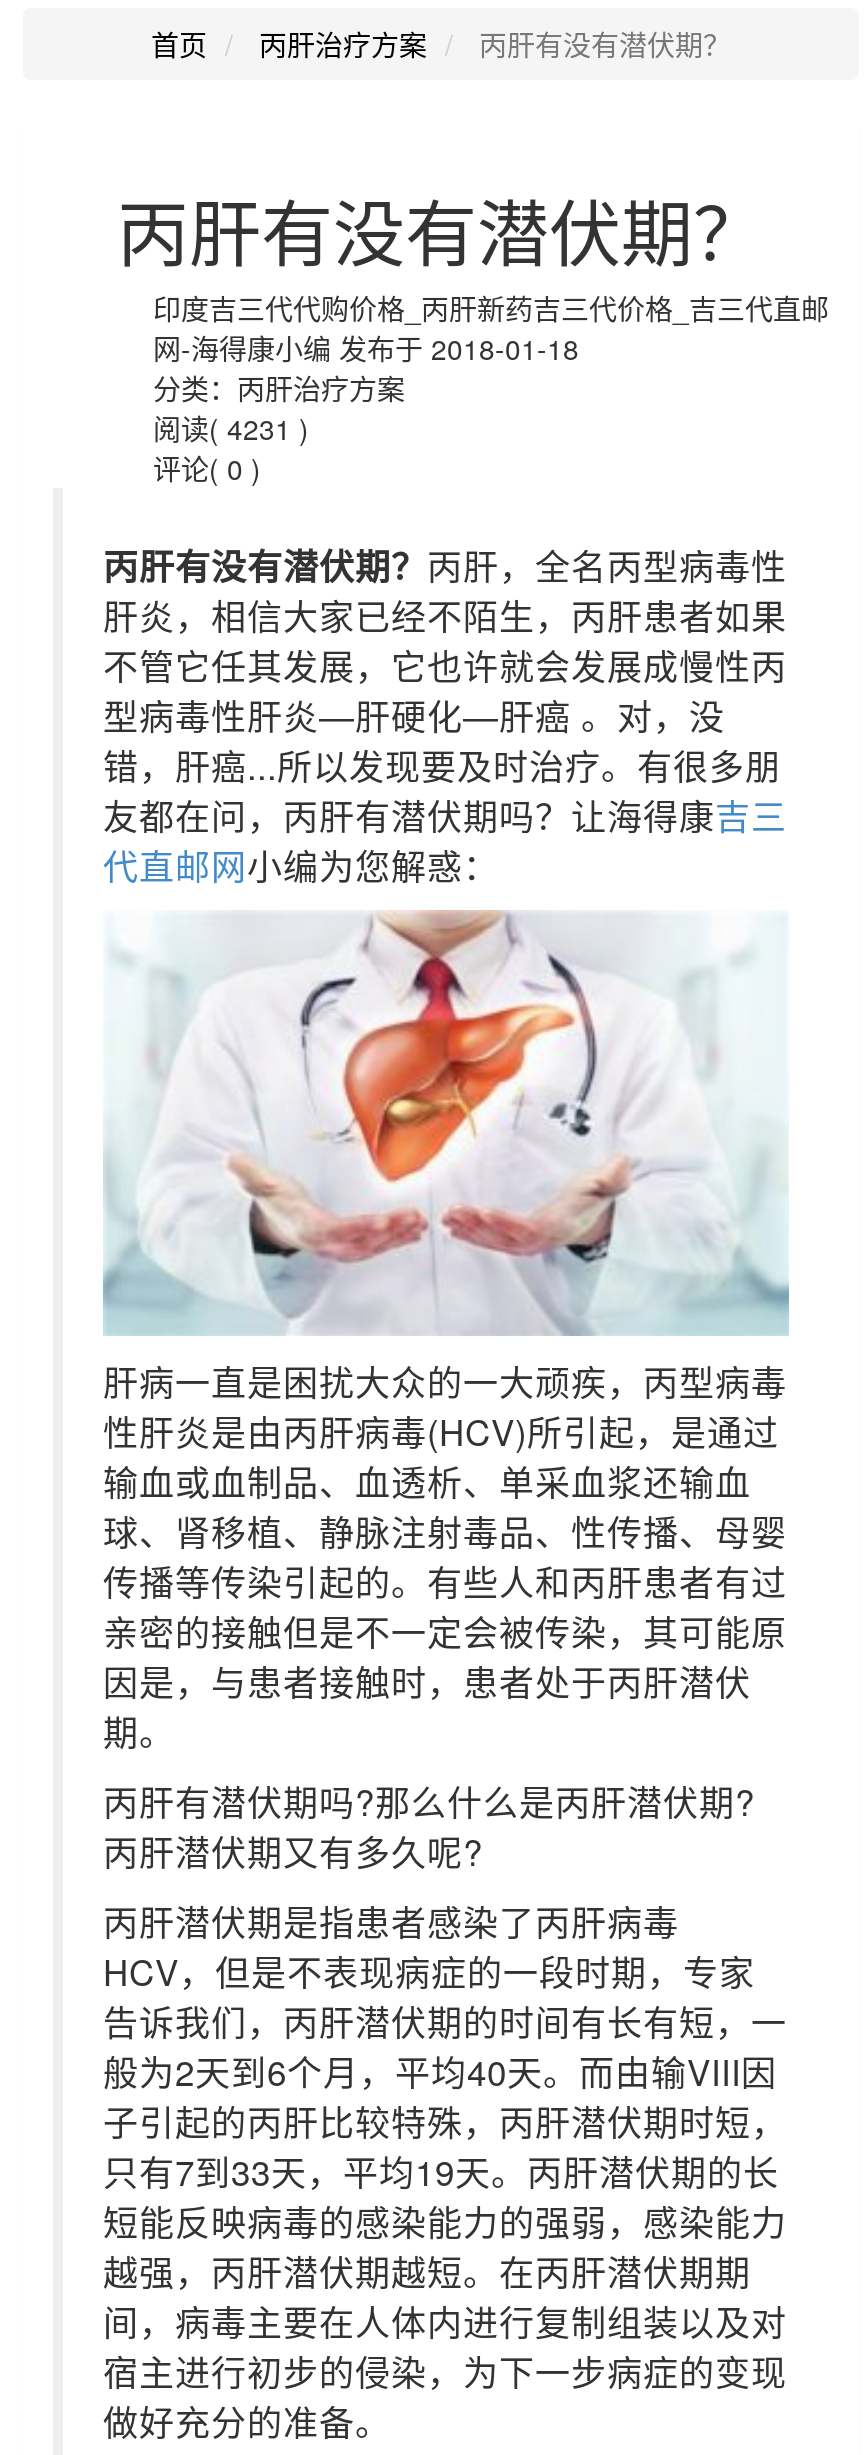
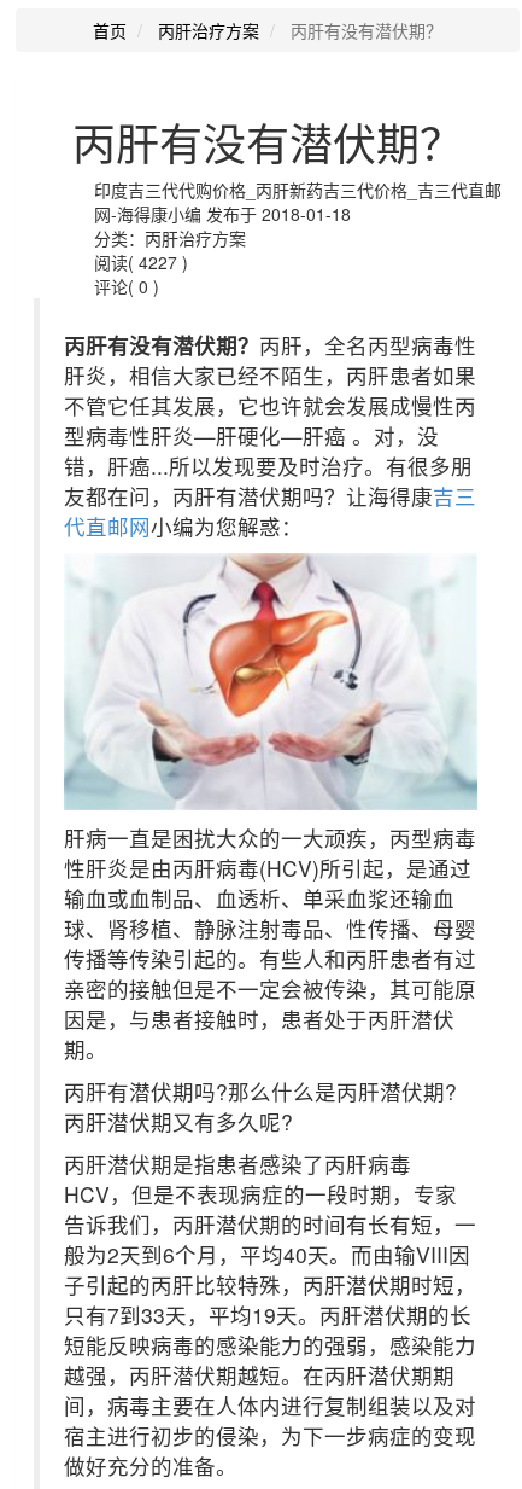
[153,408,309,448] 阅读( 4231 ) -> [94,250,188,274] 阅读( 4227 )

